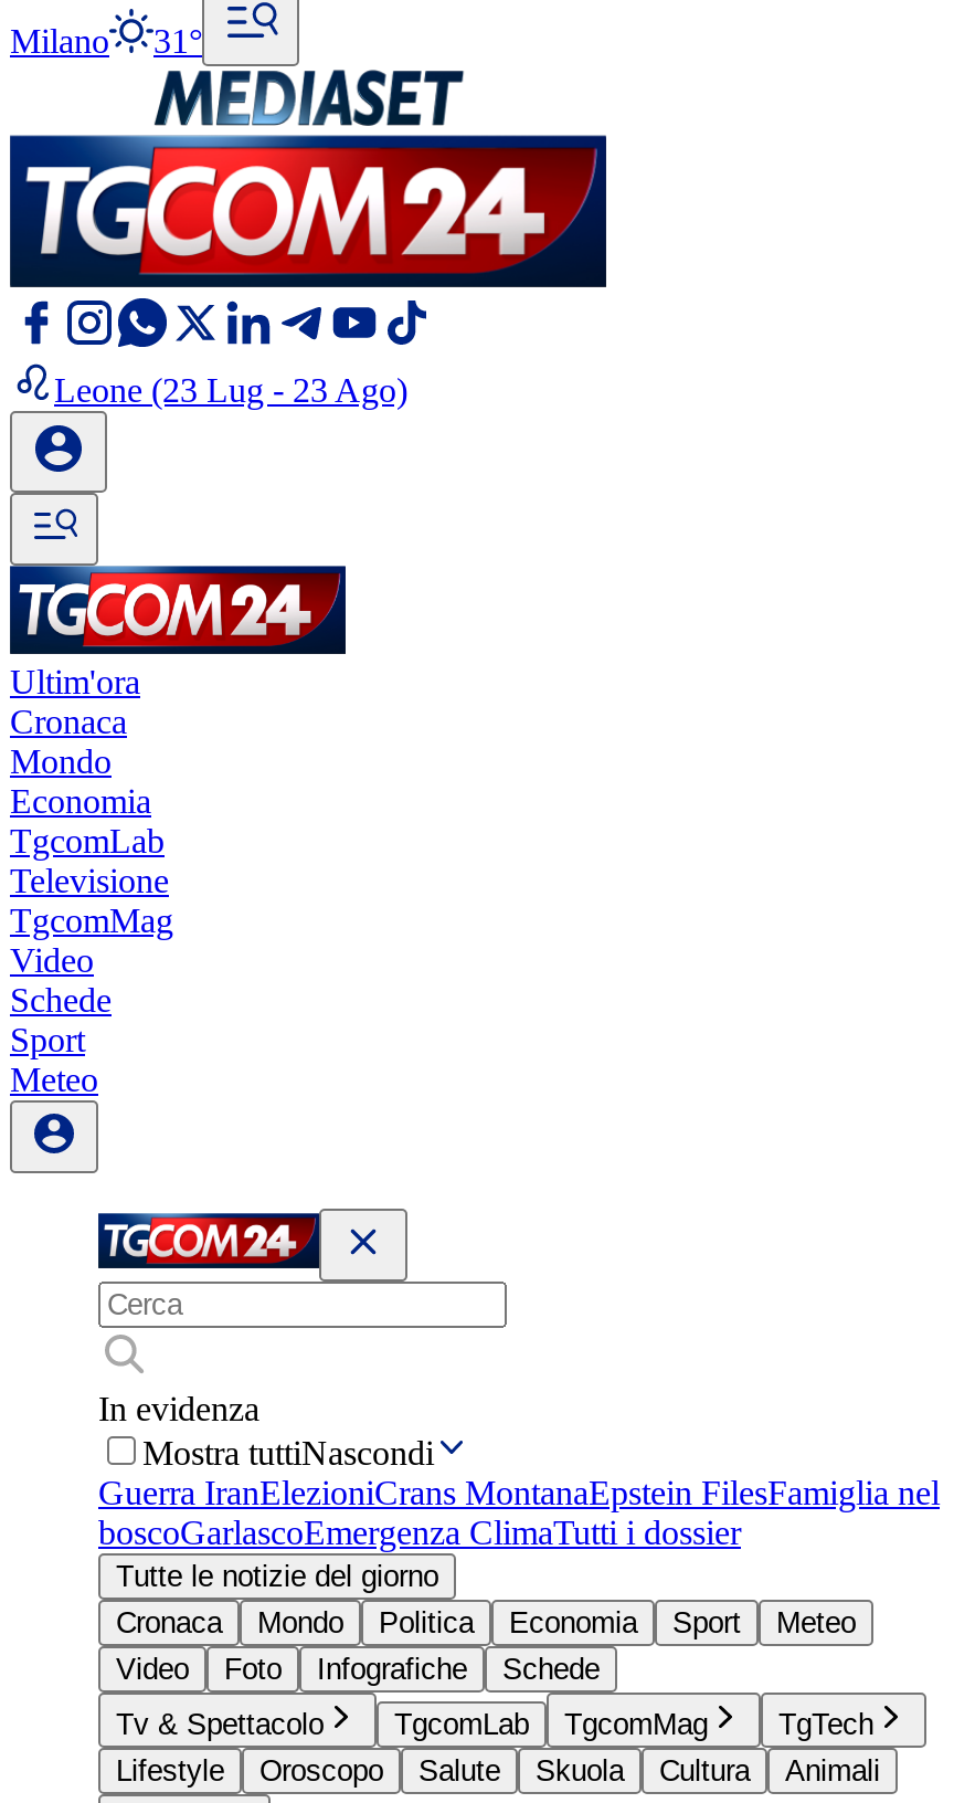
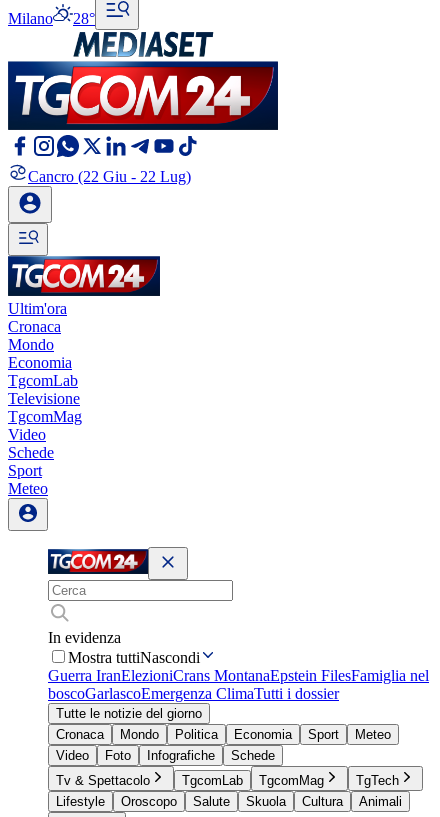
[10,22,202,60] Milano 31° -> [8,10,95,27] Milano 28°
[54,371,407,409] Leone (23 Lug - 23 Ago) -> [28,168,191,185] Cancro (22 Giu - 22 Lug)

